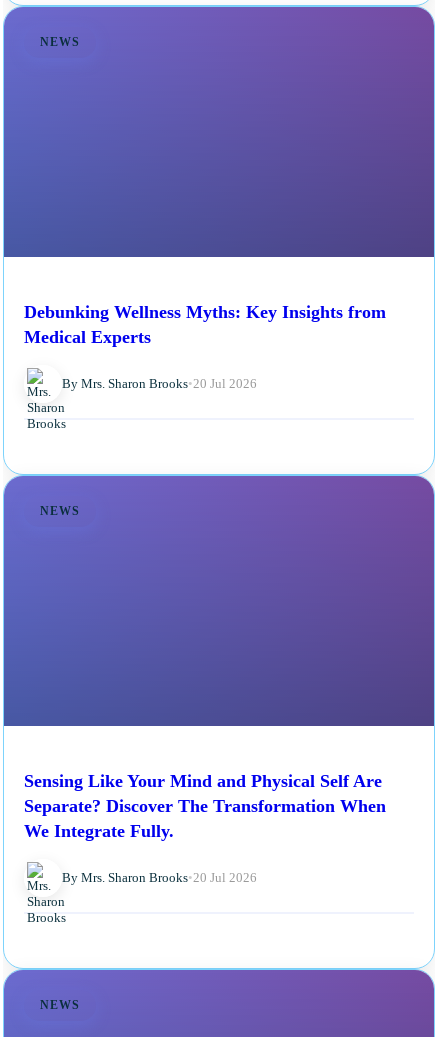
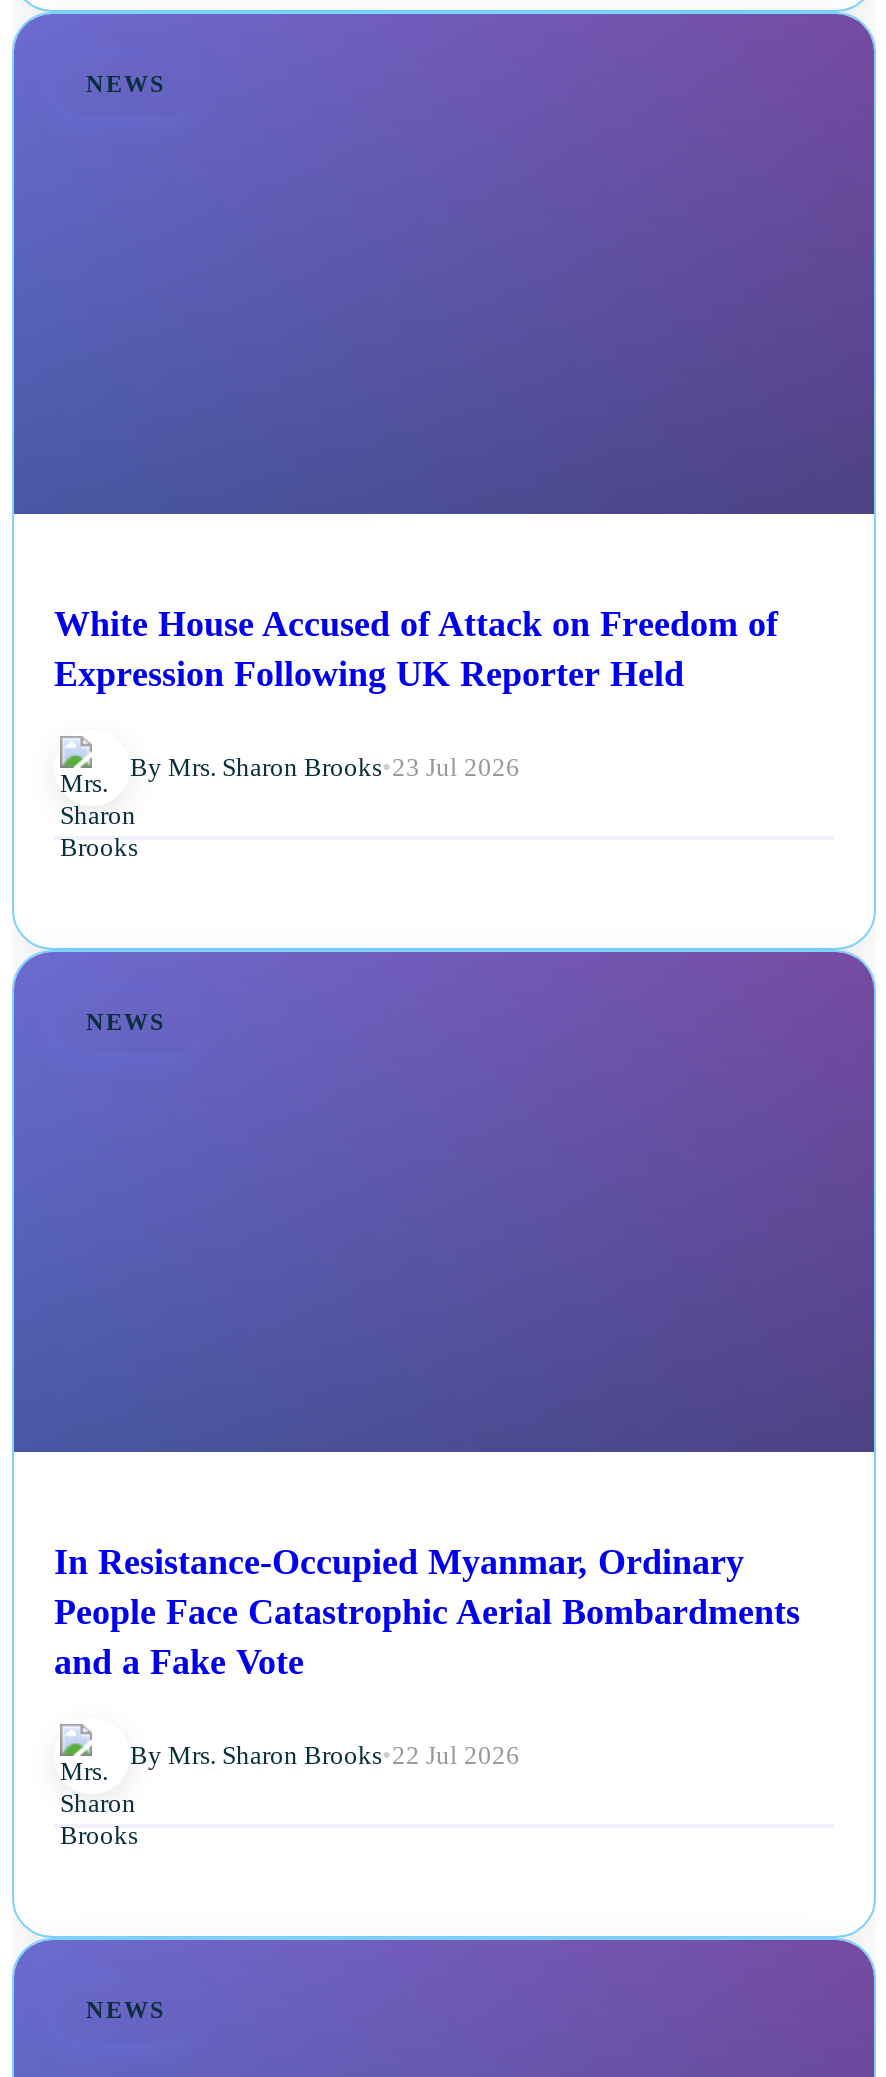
[24,302,386,347] Debunking Wellness Myths: Key Insights from | Medical Experts -> [54,604,778,694] White House Accused of Attack on Freedom of | Expression Following UK Reporter Held
[62,376,257,391] By Mrs. Sharon Brooks • 20 Jul 2026 -> [130,752,520,782] By Mrs. Sharon Brooks • 23 Jul 2026
[24,771,386,841] Sensing Like Your Mind and Physical Self Are | Separate? Discover The Transformation When | We Integrate Fully. -> [54,1542,800,1682] In Resistance-Occupied Myanmar, Ordinary | People Face Catastrophic Aerial Bombardments | and a Fake Vote
[62,870,257,885] By Mrs. Sharon Brooks • 20 Jul 2026 -> [130,1740,520,1770] By Mrs. Sharon Brooks • 22 Jul 2026

